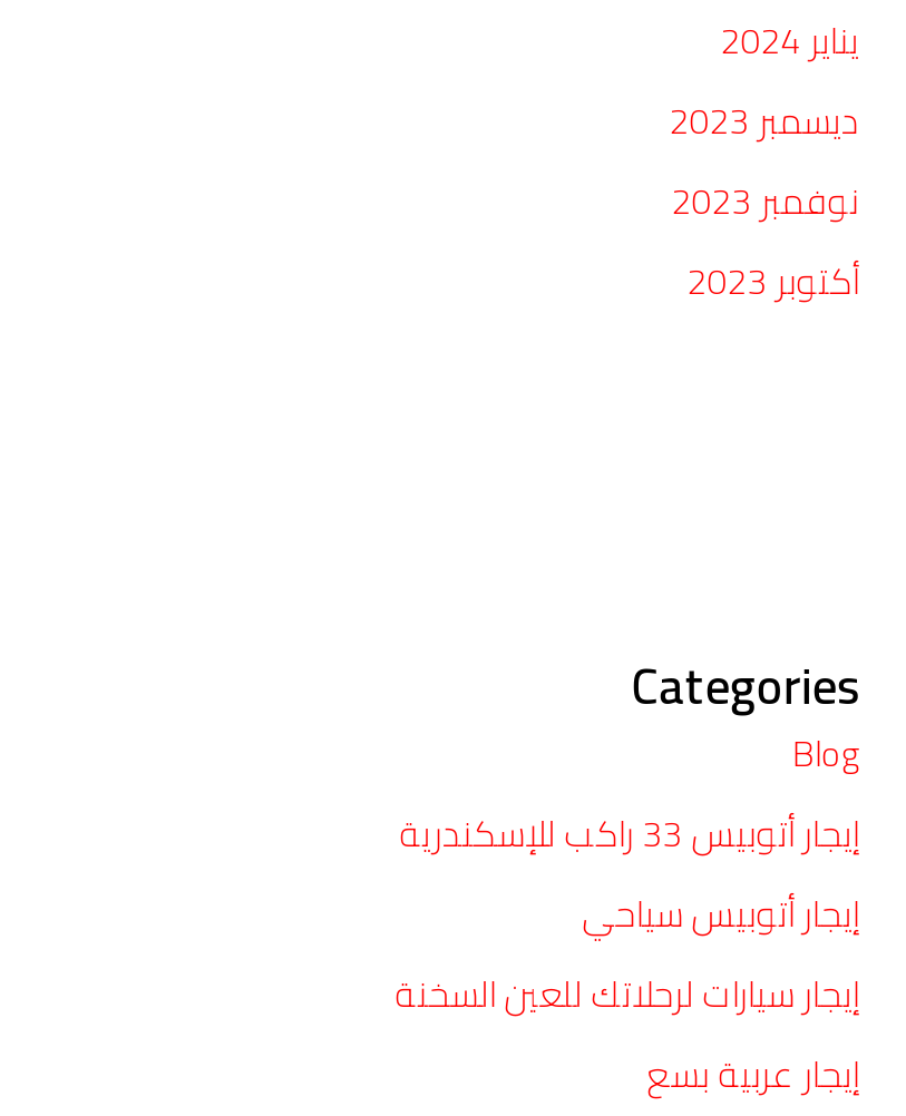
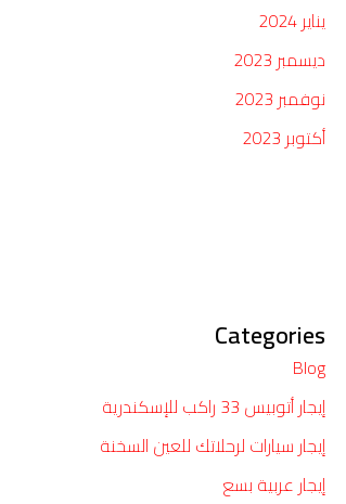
[583,881,859,948] إيجار أتوبيس سياحي -> none

